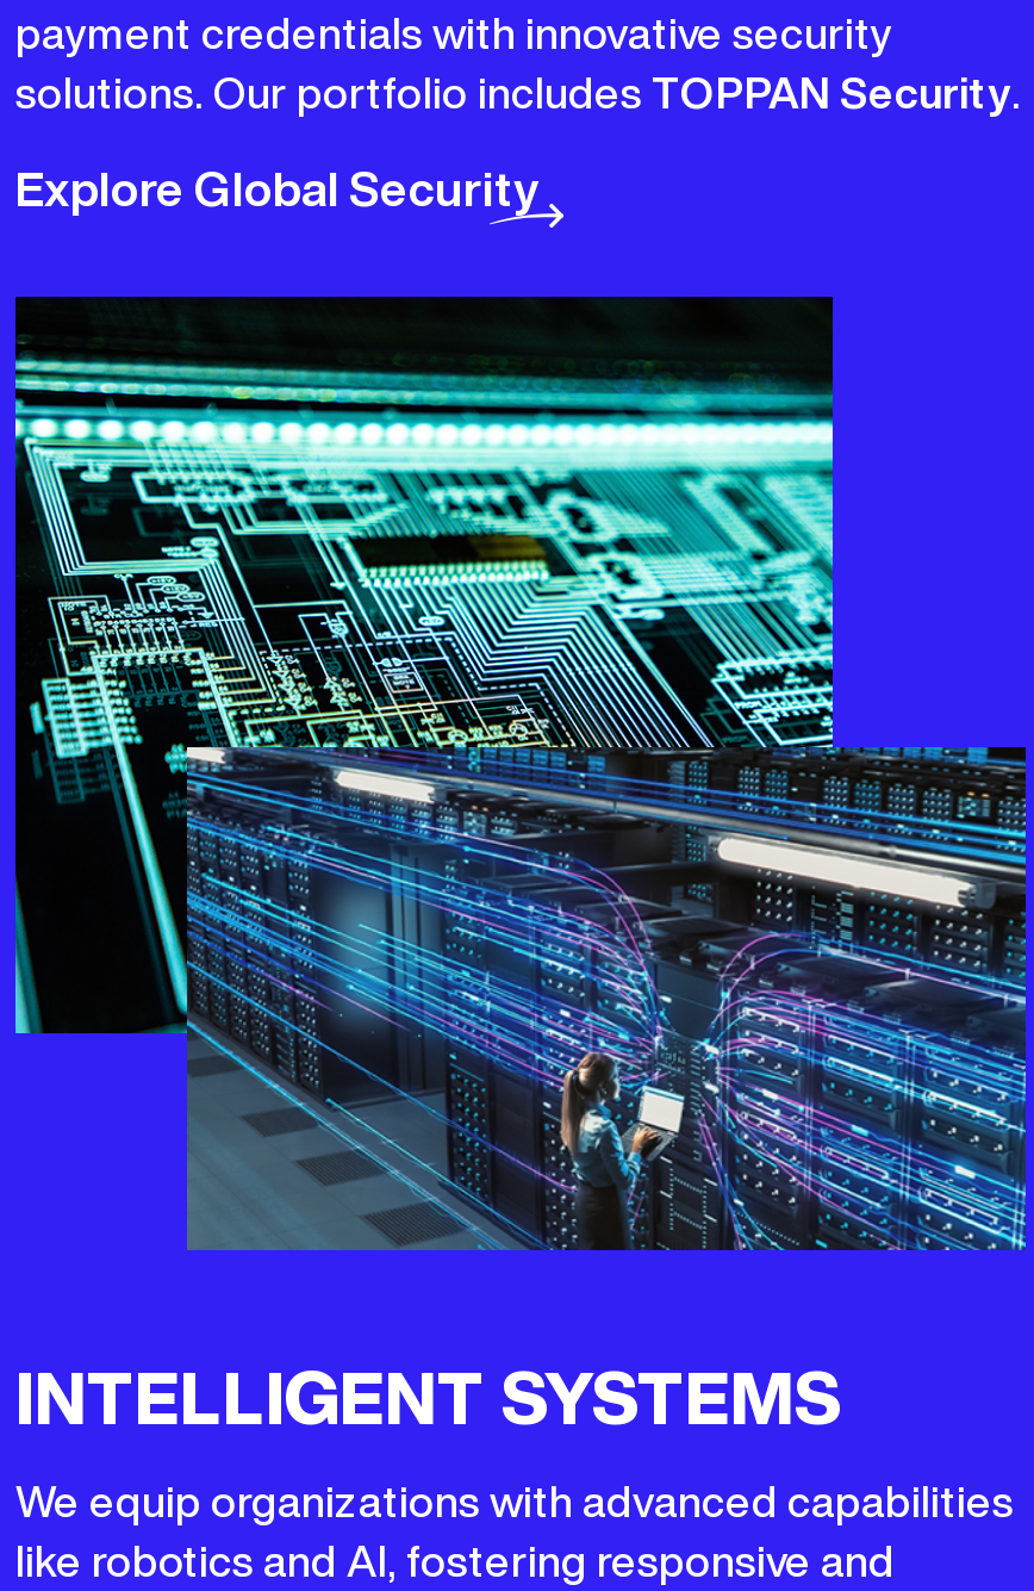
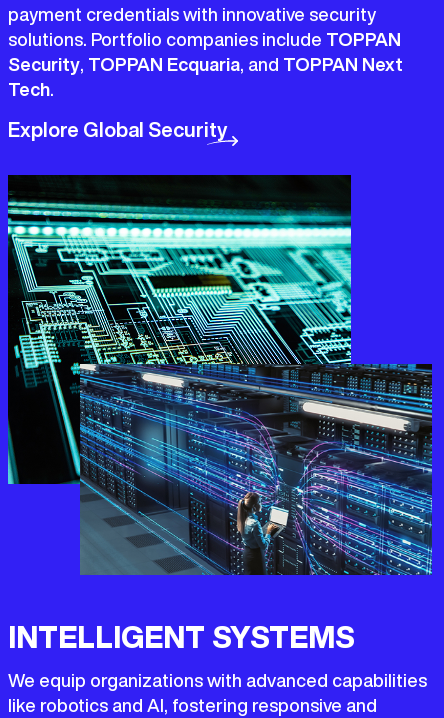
[15,70,1021,113] solutions. Our portfolio includes TOPPAN Security. -> [8,30,403,98] solutions. Portfolio companies include TOPPAN | Security, TOPPAN Ecquaria, and TOPPAN Next | Tech.

